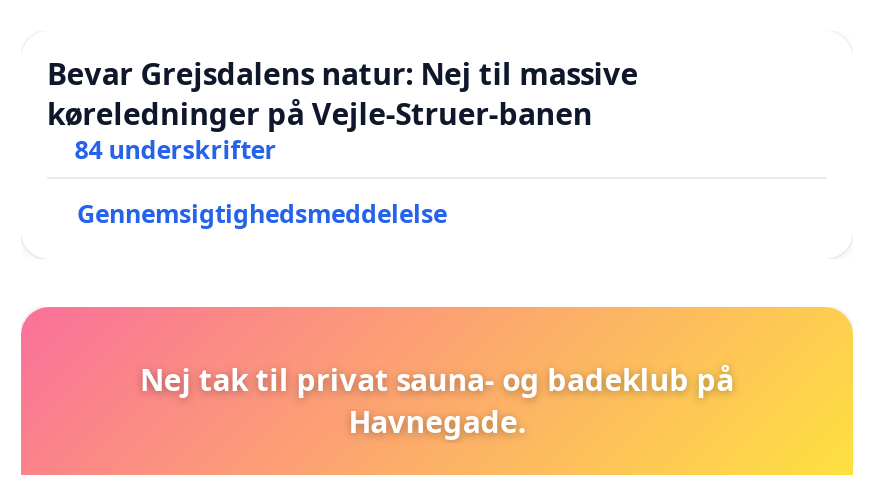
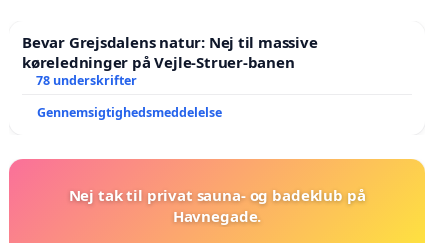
[75,133,277,167] 84 underskrifter -> [36,72,137,89] 78 underskrifter

